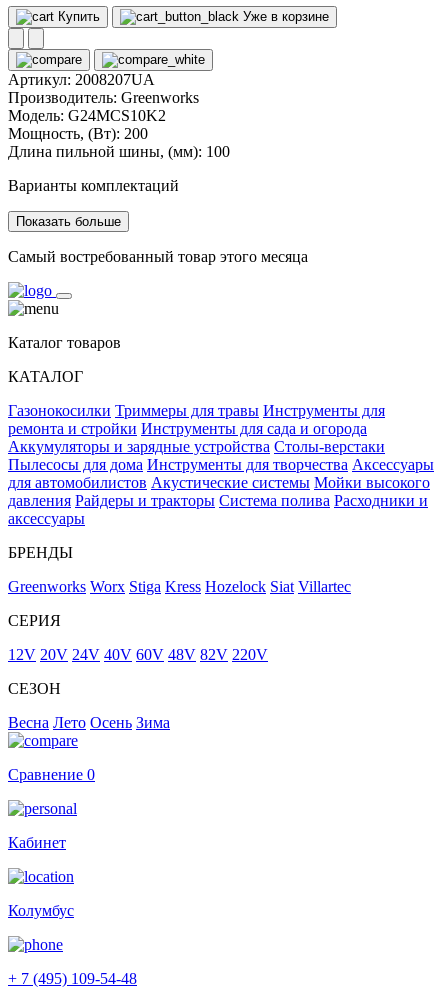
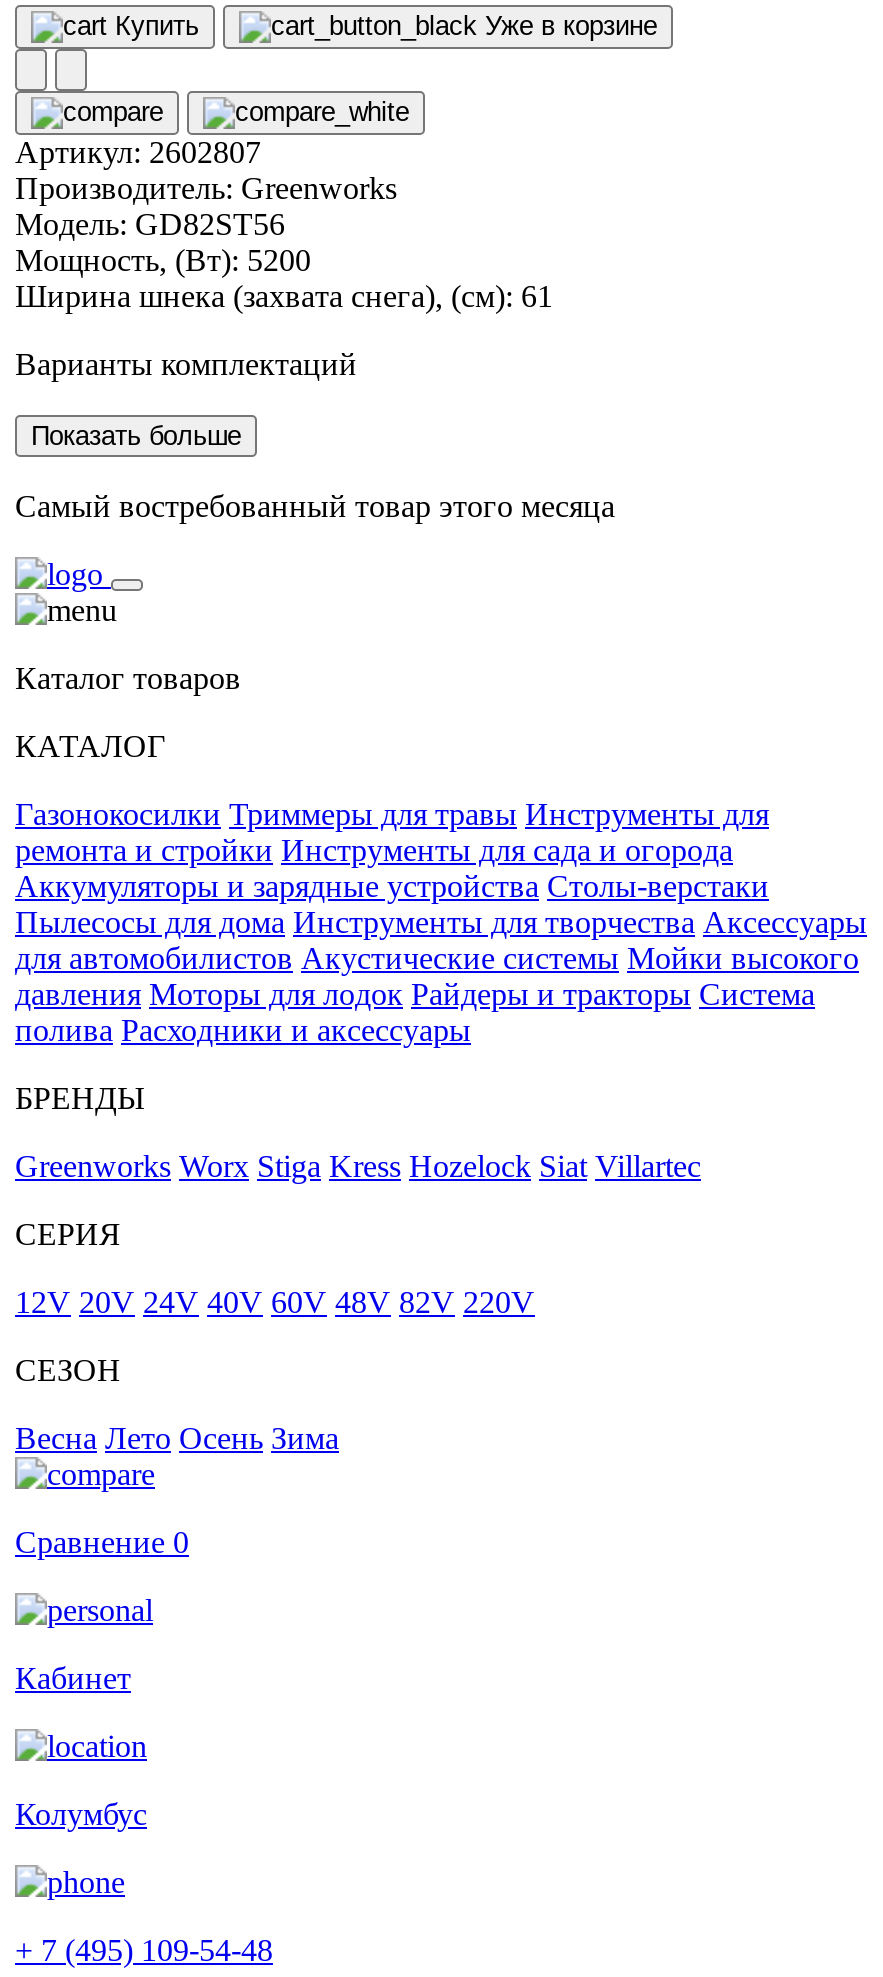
[8,71,155,88] Артикул:2008207UA -> [15,135,261,169] Артикул:2602807
[8,107,230,160] Модель: G24MCS10K2 | Мощность, (Вт): 200 | Длина пильной шины, (мм): 100 -> [15,207,553,313] Модель: GD82ST56 | Мощность, (Вт): 5200 | Ширина шнека (захвата снега), (см): 61
[8,492,428,527] давления Райдеры и тракторы Система полива Расходники и | аксессуары -> [15,977,815,1047] давления Моторы для лодок Райдеры и тракторы Система | полива Расходники и аксессуары

